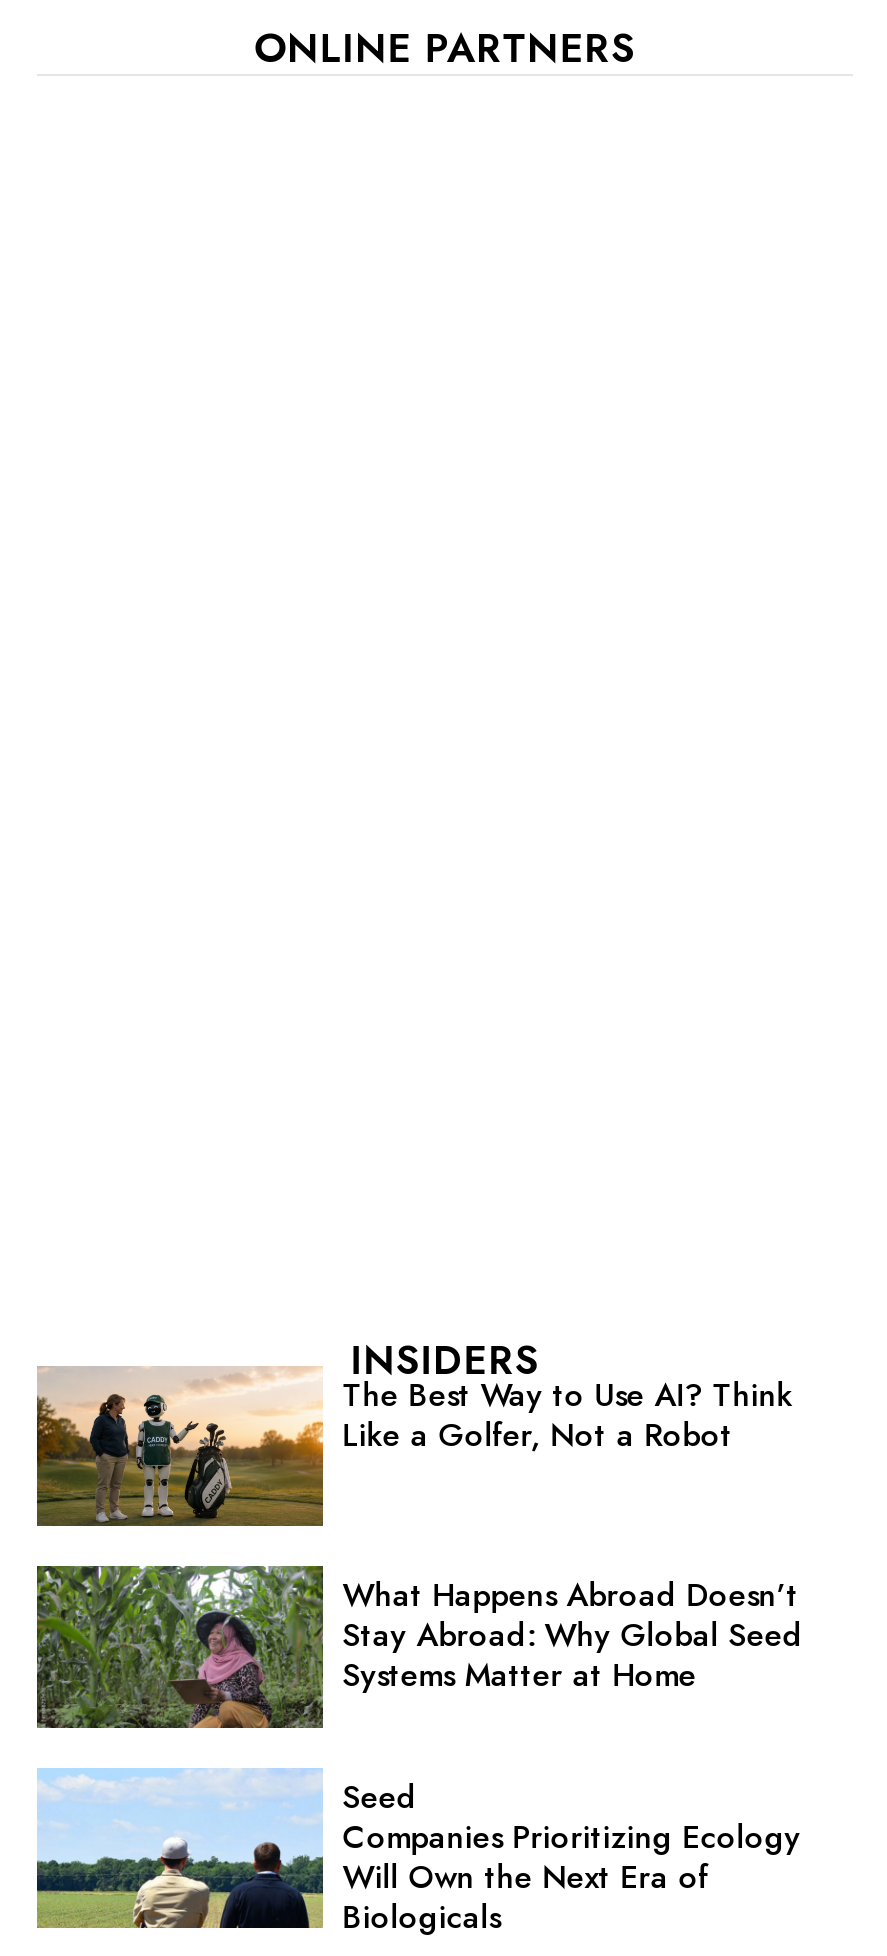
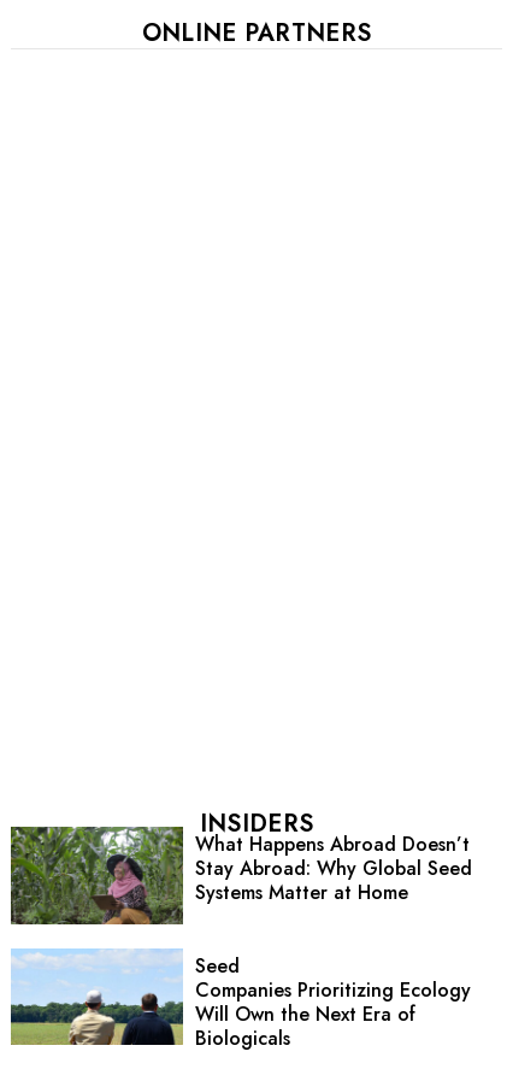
[37,1365,793,1527] [image] | The Best Way to Use AI? Think | Like a Golfer, Not a Robot -> none

